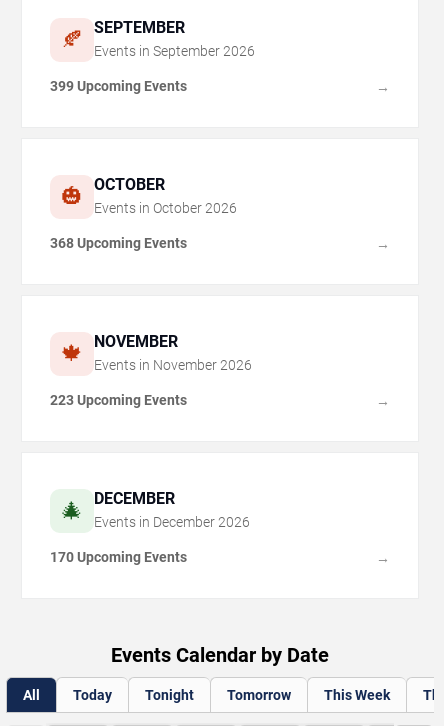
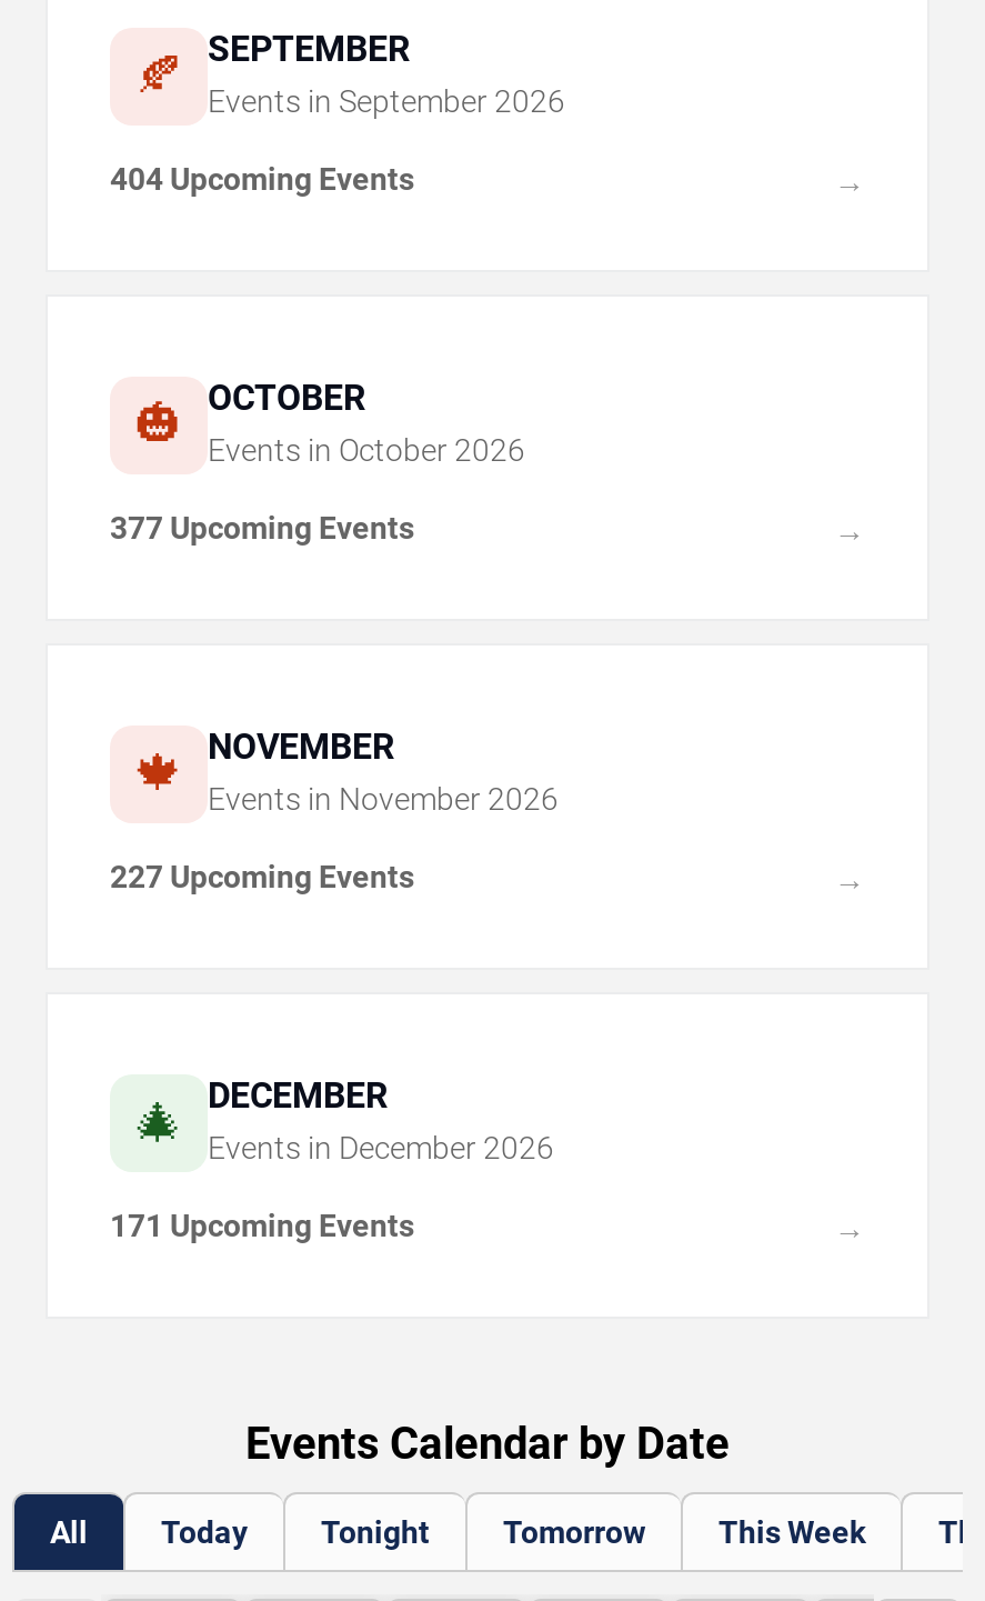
[50,78,187,94] 399 Upcoming Events -> [110,162,414,198] 404 Upcoming Events
[50,235,187,251] 368 Upcoming Events -> [110,511,414,546] 377 Upcoming Events
[50,392,187,408] 223 Upcoming Events -> [110,860,414,895] 227 Upcoming Events
[50,549,187,565] 170 Upcoming Events -> [110,1209,414,1244] 171 Upcoming Events

